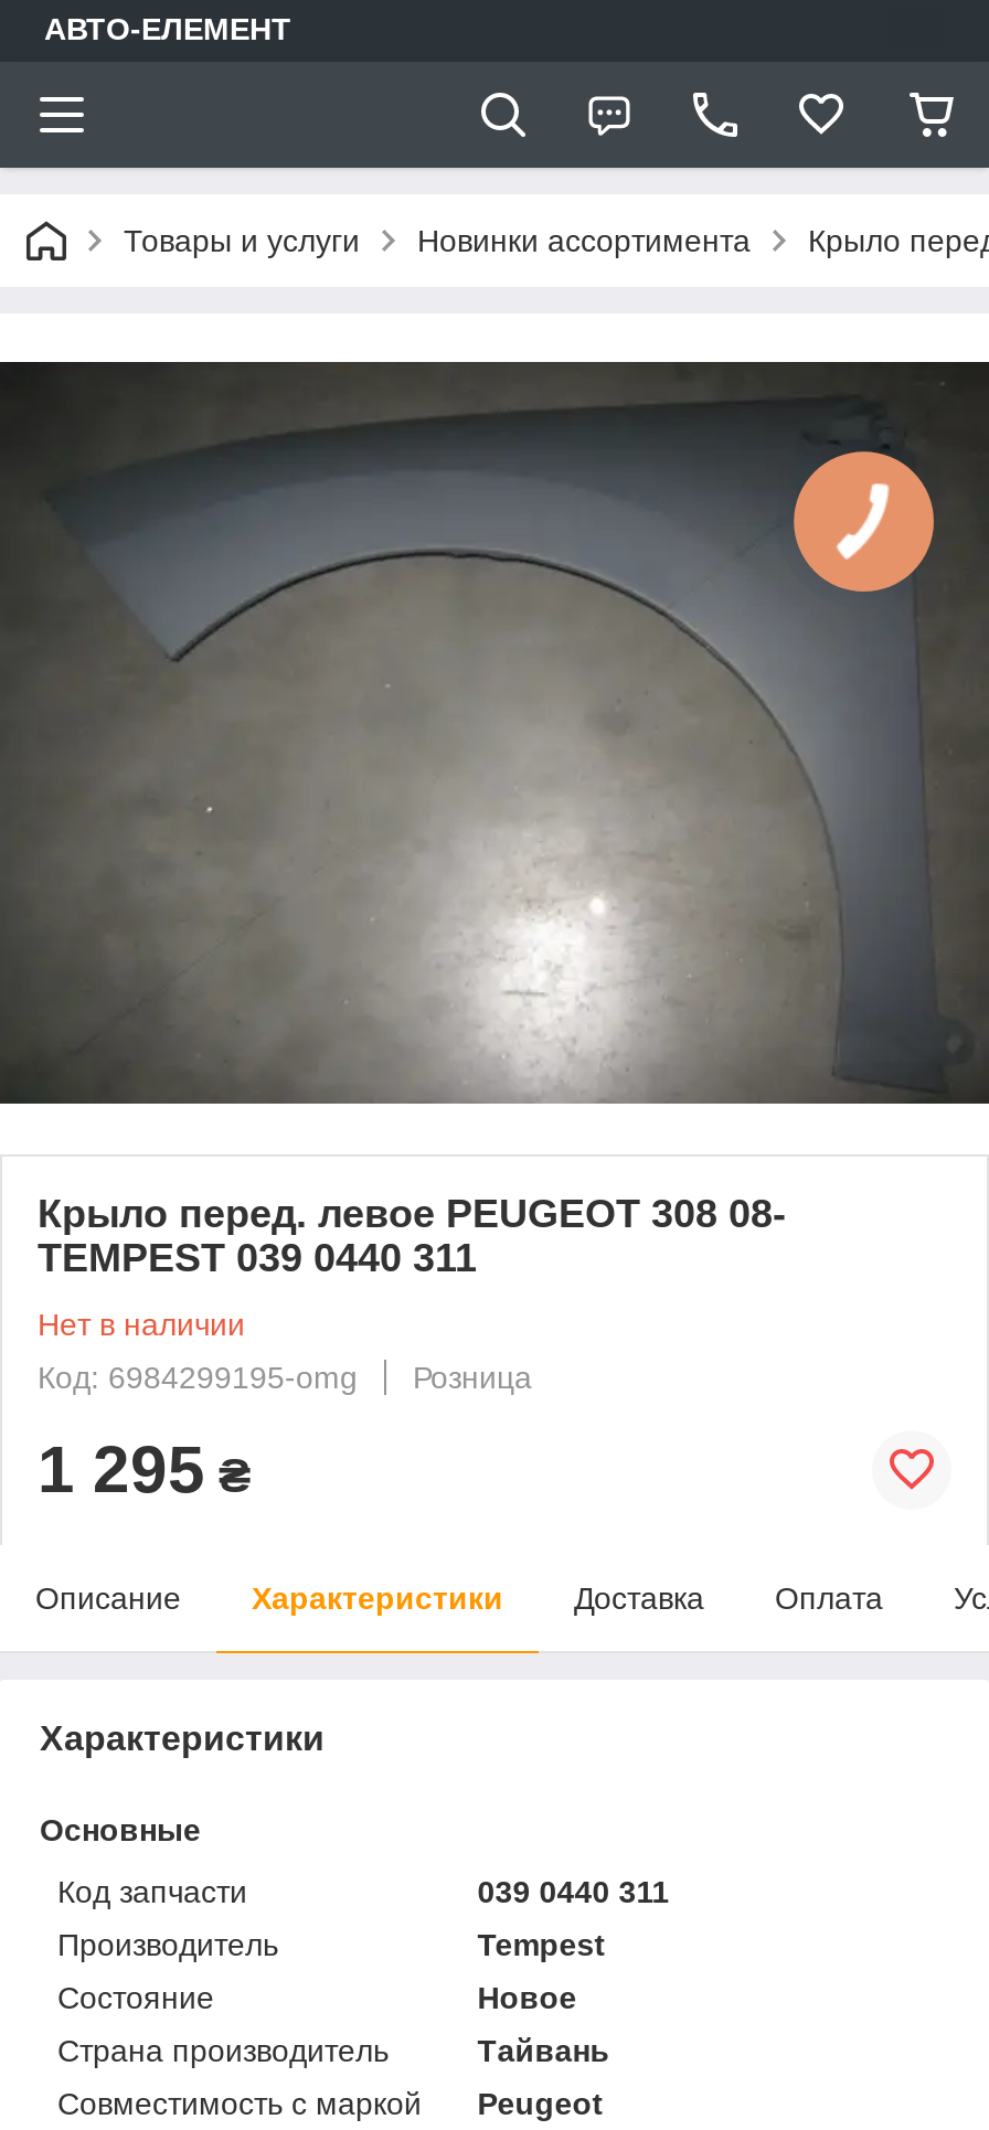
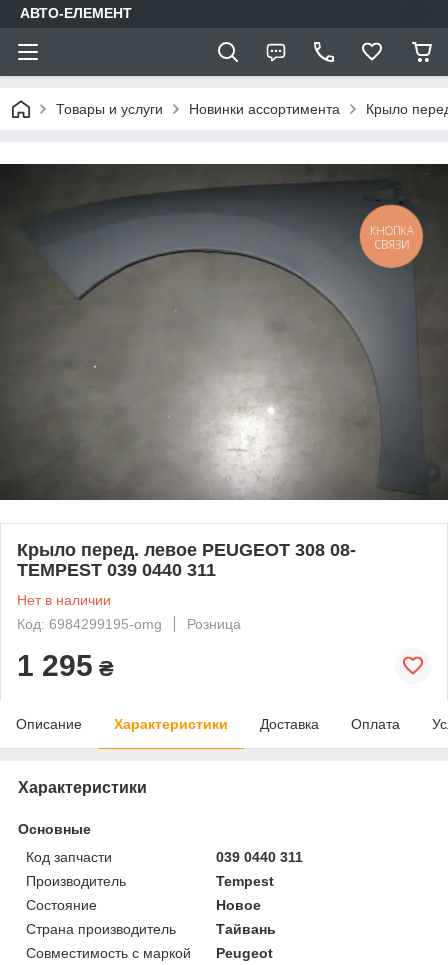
none -> [370,223,413,252] КНОПКА | СВЯЗИ

